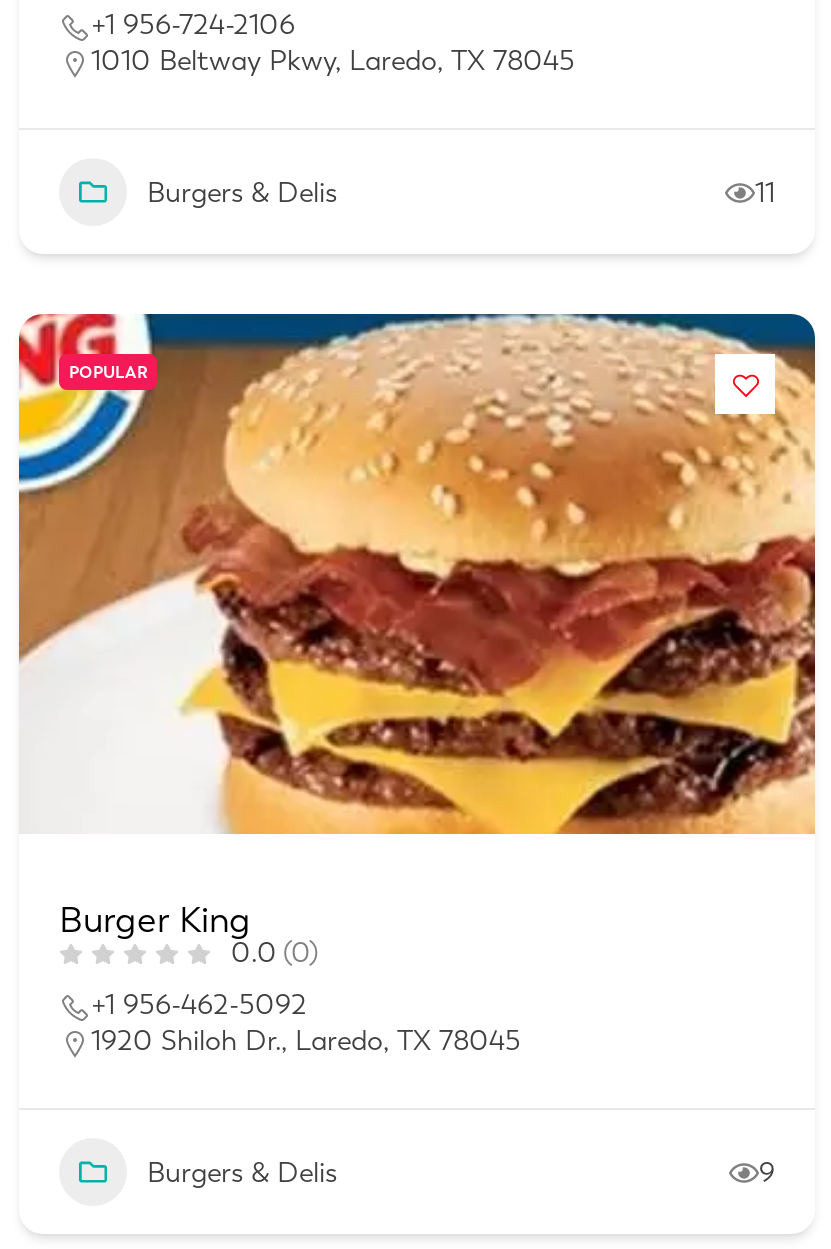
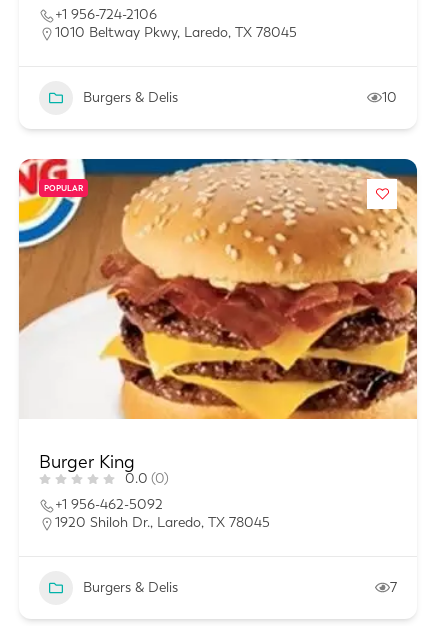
[755,176,775,210] 11 -> [382,89,397,106] 10
[759,1156,775,1190] 9 -> [390,579,397,596] 7

